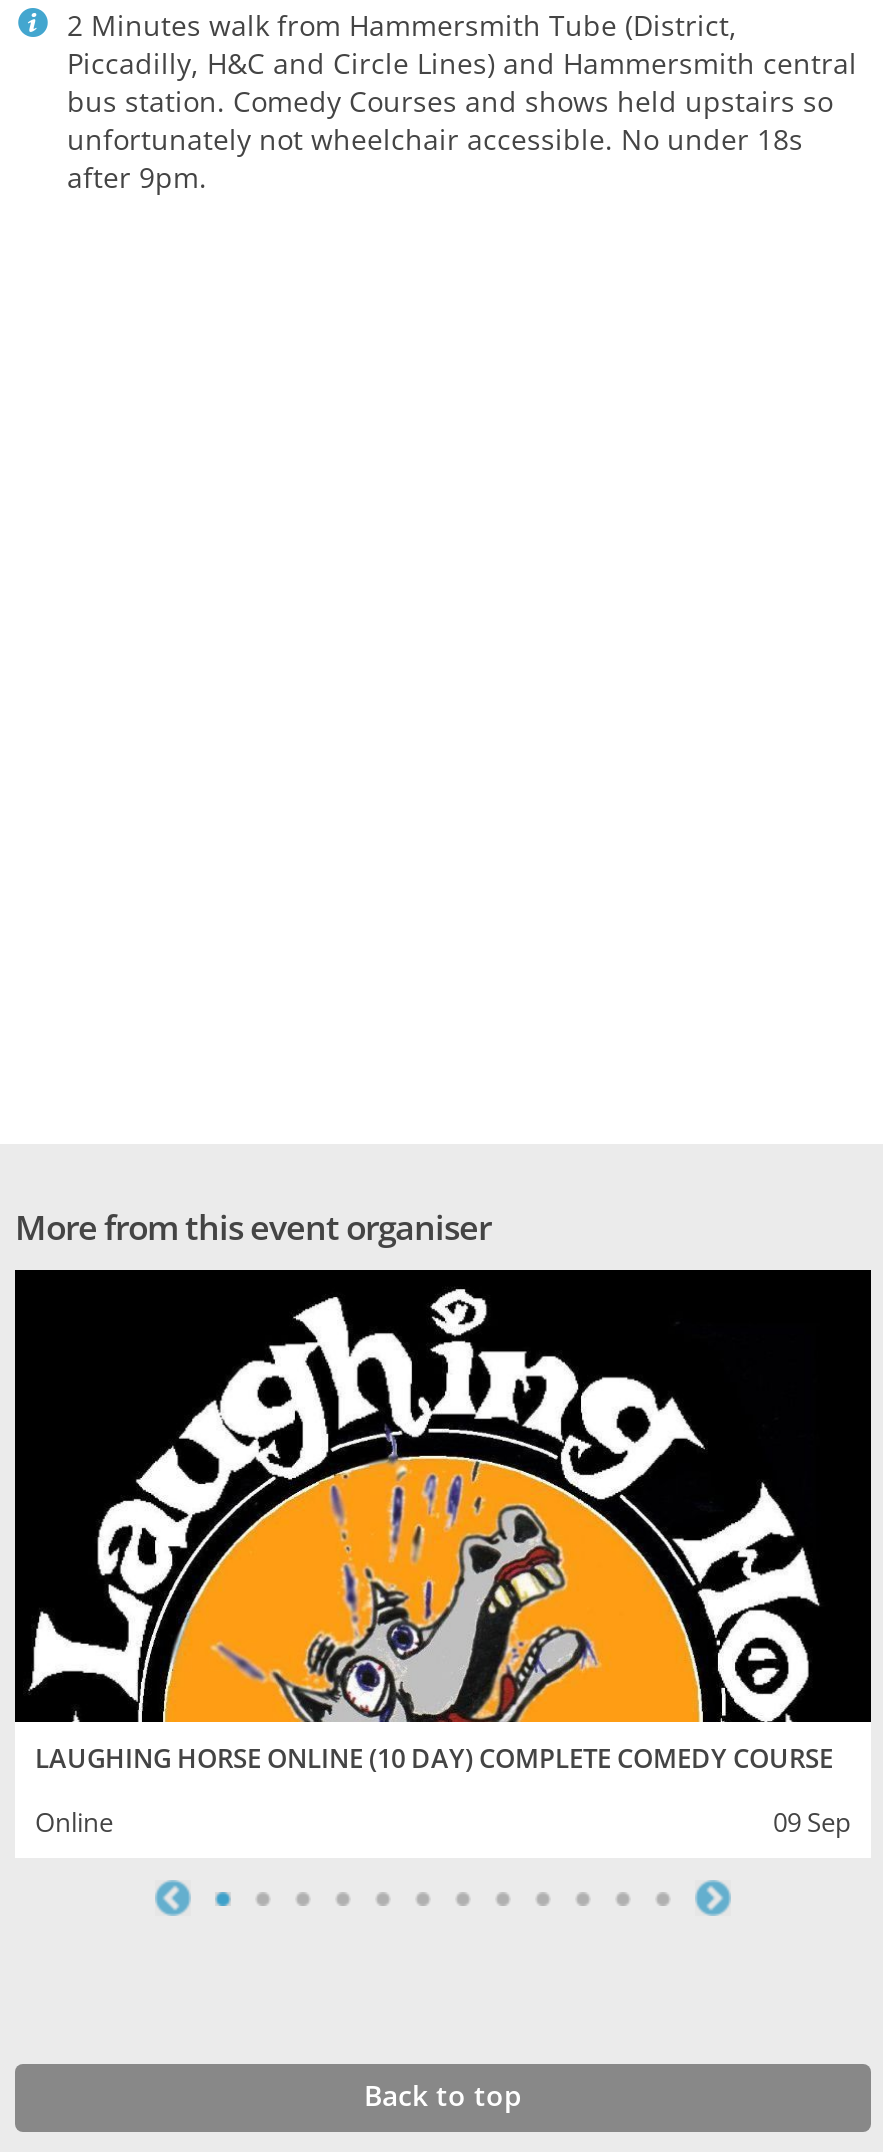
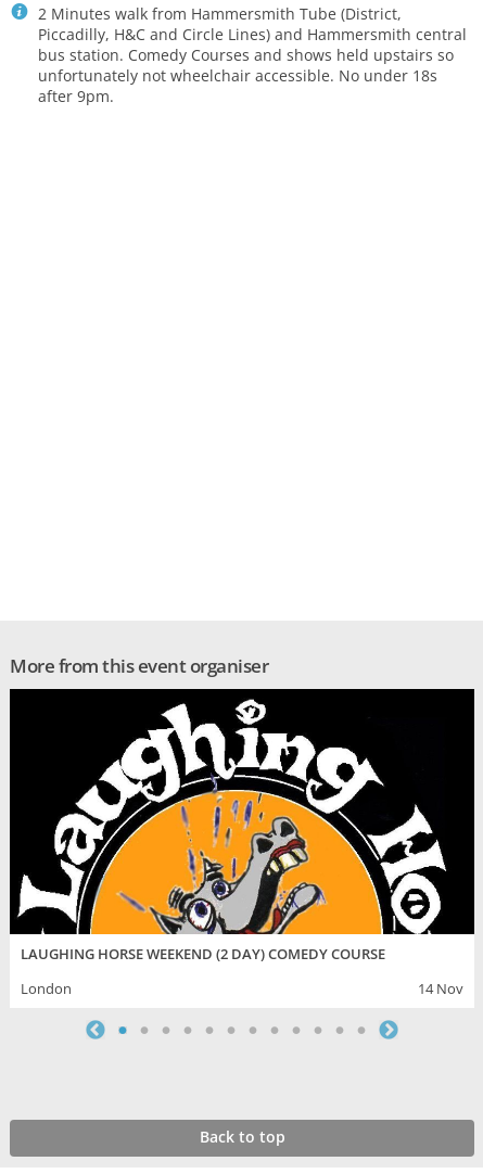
[35,1741,833,1777] LAUGHING HORSE ONLINE (10 DAY) COMPLETE COMEDY COURSE -> [21,945,385,964] LAUGHING HORSE WEEKEND (2 DAY) COMEDY COURSE
[35,1805,851,1841] Online | 09 Sep -> [21,979,463,999] London | 14 Nov

